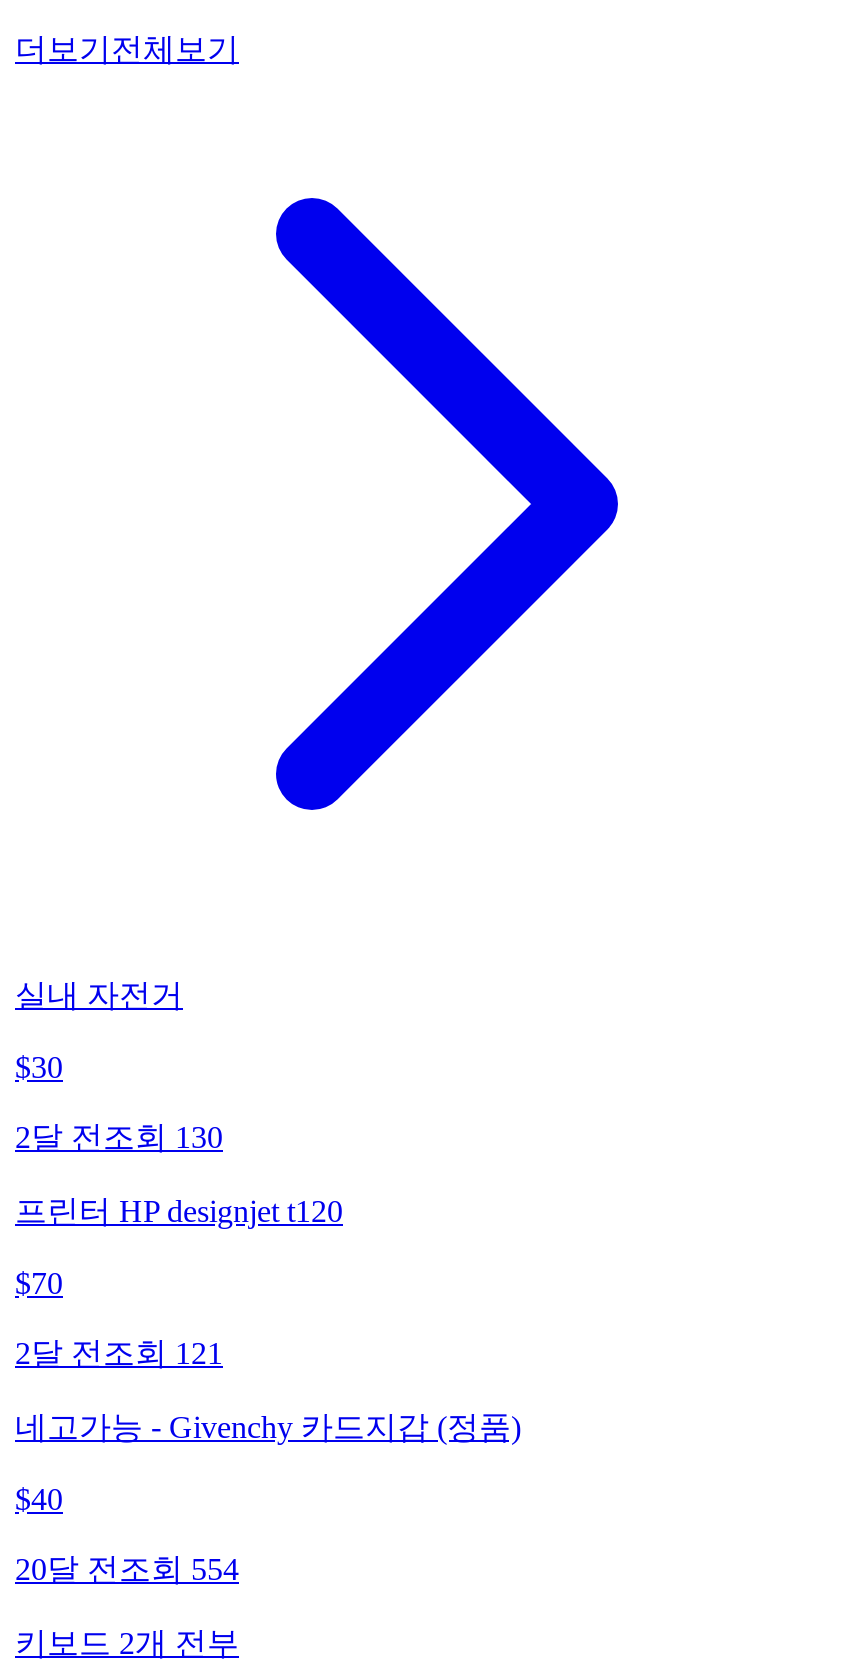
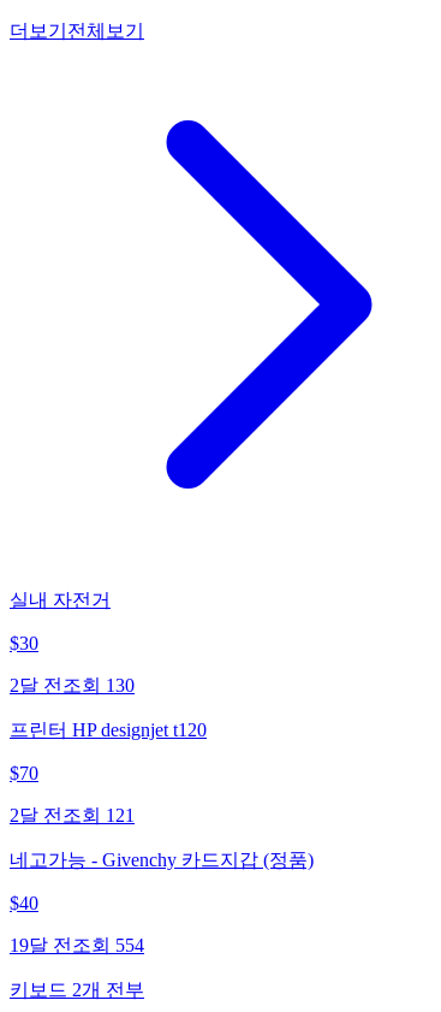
[15,1551,239,1585] 20달 전 조회 554 -> [10,935,144,955] 19달 전 조회 554

